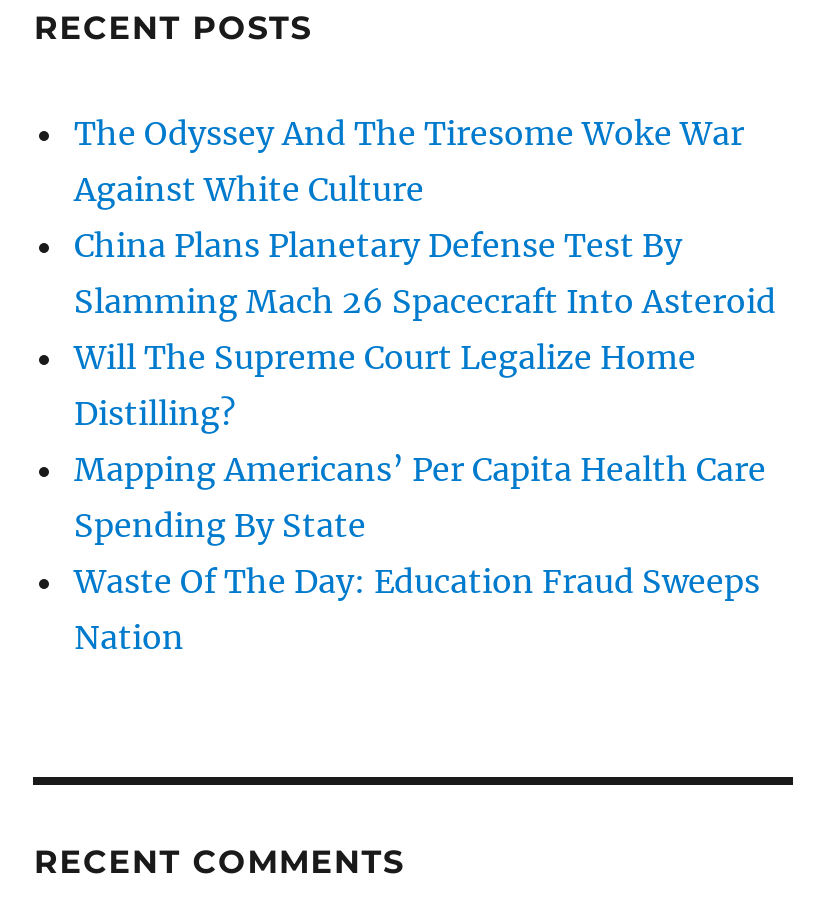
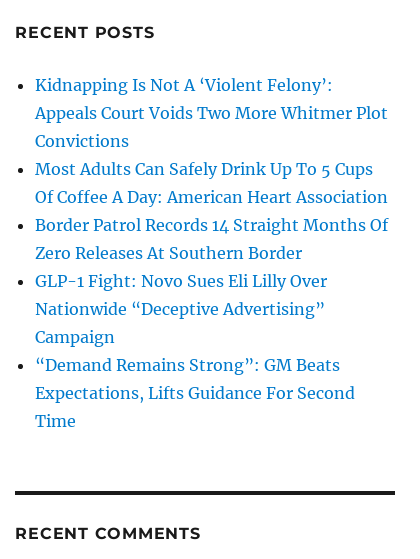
[74,113,776,657] The Odyssey And The Tiresome Woke War | Against White Culture | China Plans Planetary Defense Test By | Slamming Mach 26 Spacecraft Into Asteroid | Will The Supreme Court Legalize Home | Distilling? | Mapping Americans’ Per Capita Health Care | Spending By State | Waste Of The Day: Education Fraud Sweeps | Nation -> [35,75,388,431] Kidnapping Is Not A ‘Violent Felony’: | Appeals Court Voids Two More Whitmer Plot | Convictions | Most Adults Can Safely Drink Up To 5 Cups | Of Coffee A Day: American Heart Association | Border Patrol Records 14 Straight Months Of | Zero Releases At Southern Border | GLP-1 Fight: Novo Sues Eli Lilly Over | Nationwide “Deceptive Advertising” | Campaign | “Demand Remains Strong”: GM Beats | Expectations, Lifts Guidance For Second | Time

